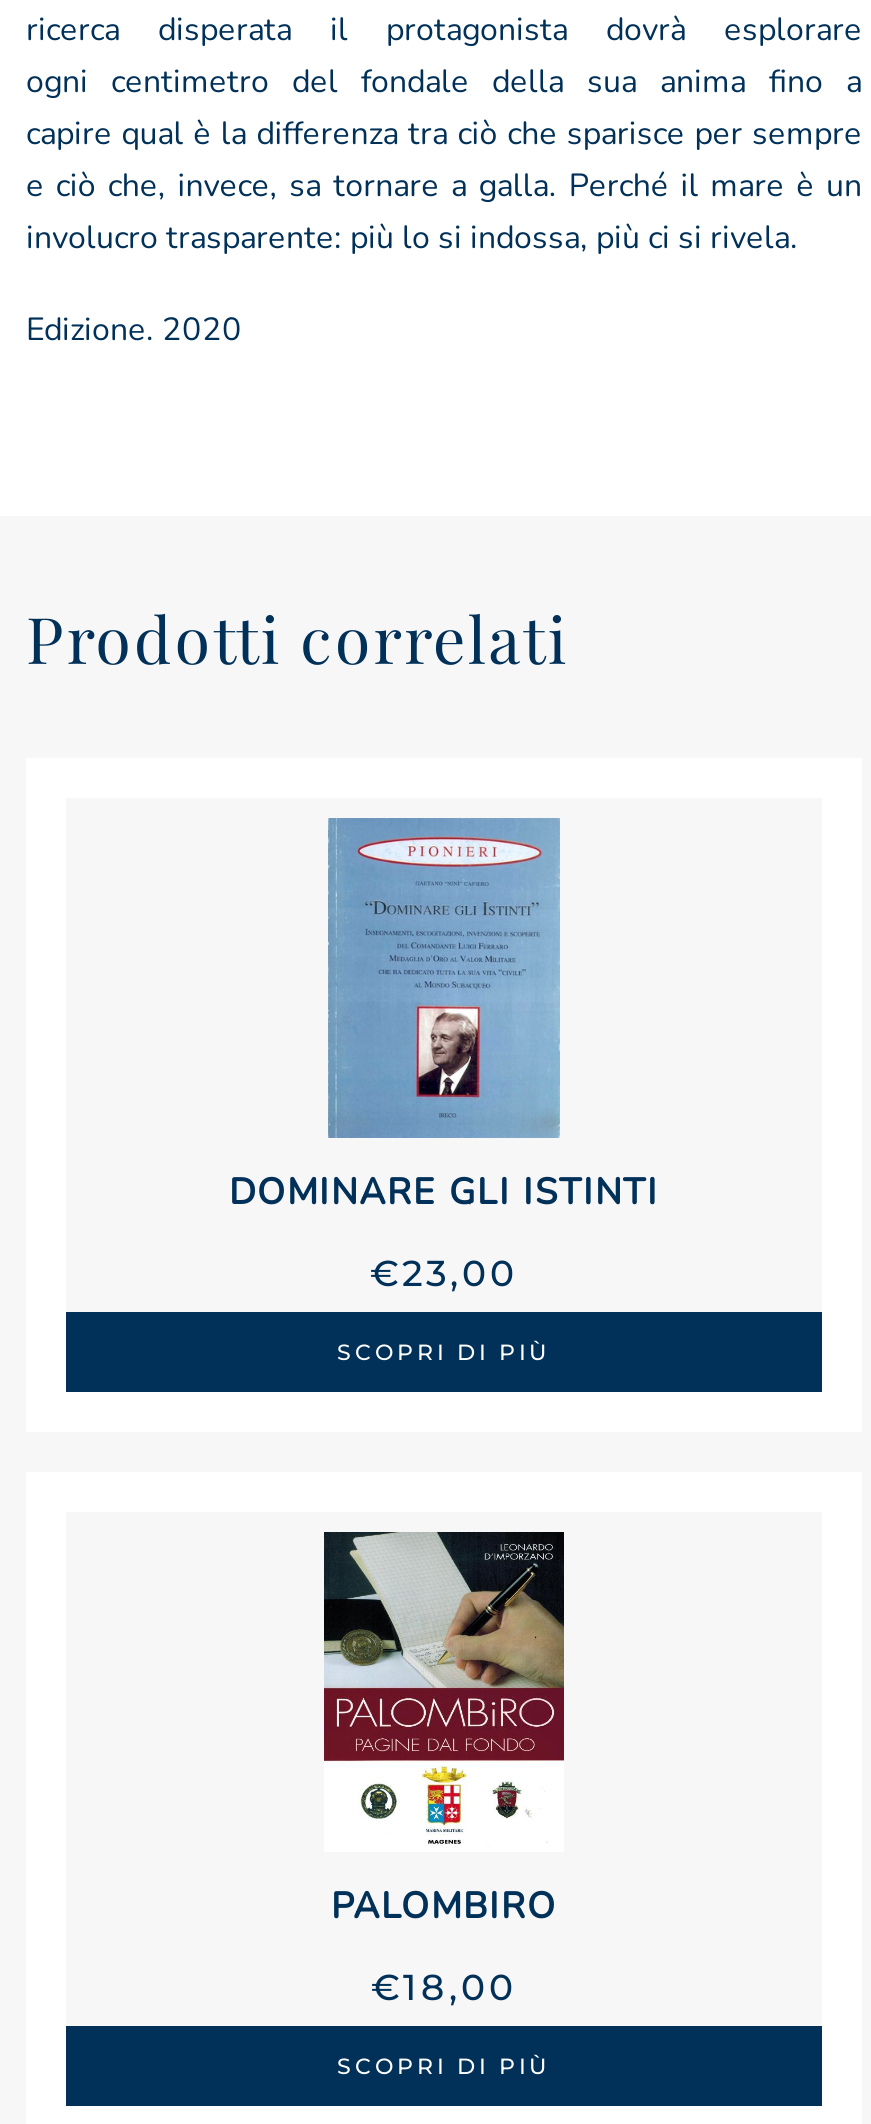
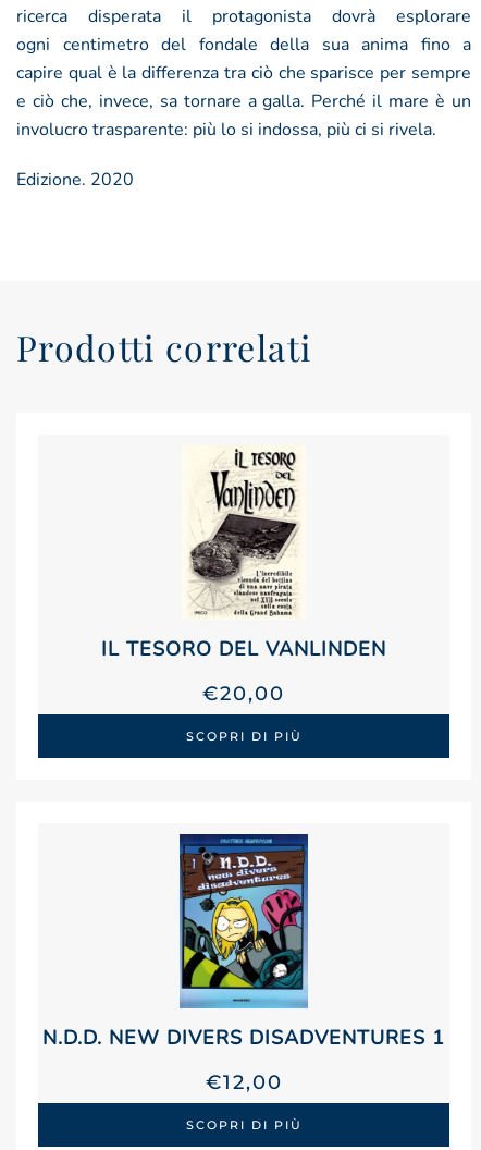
[229,816,659,1215] [image] | DOMINARE GLI ISTINTI -> [101,445,386,662] [image] | IL TESORO DEL VANLINDEN
[370,1251,518,1295] €23,00 -> [202,681,285,705] €20,00
[322,1532,566,1929] [image] | PALOMBIRO -> [42,834,445,1051] [image] | N.D.D. NEW DIVERS DISADVENTURES 1
[371,1965,517,2009] €18,00 -> [205,1070,282,1094] €12,00

